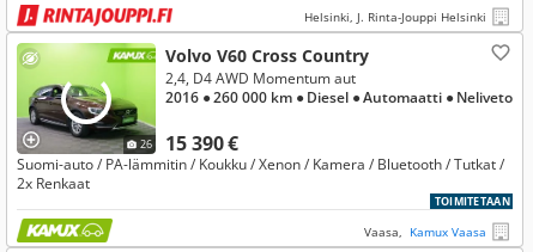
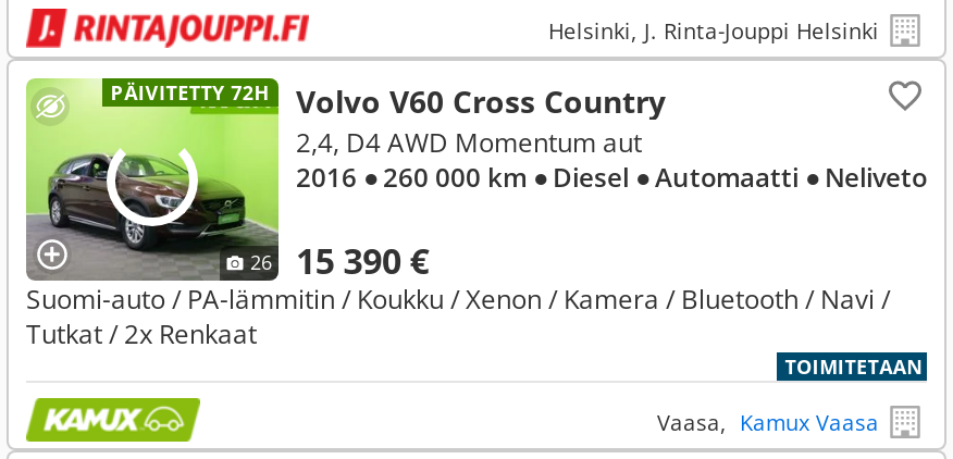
none -> [111,78,270,107] PÄIVITETTY 72H
[17,154,504,193] Suomi-auto / PA-lämmitin / Koukku / Xenon / Kamera / Bluetooth / Tutkat / | 2x Renkaat -> [26,281,890,352] Suomi-auto / PA-lämmitin / Koukku / Xenon / Kamera / Bluetooth / Navi / | Tutkat / 2x Renkaat

